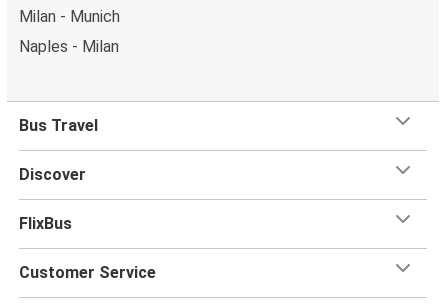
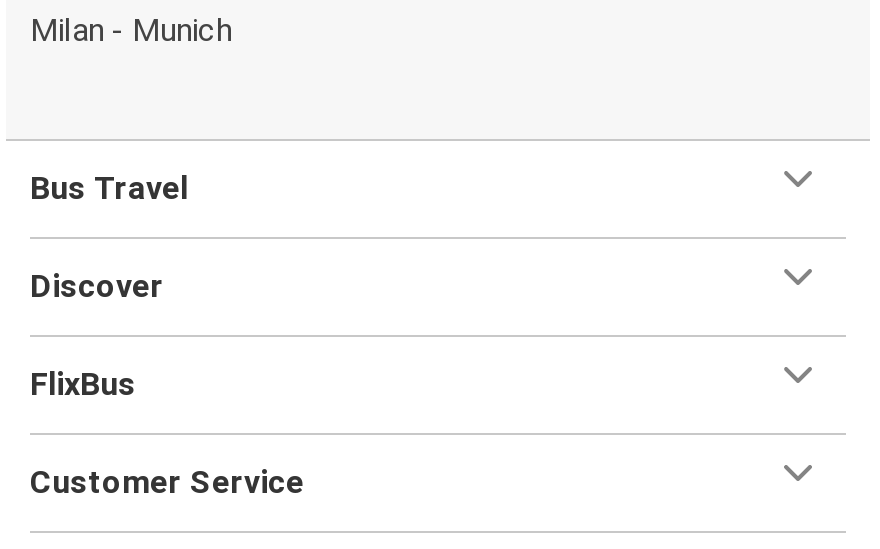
[19,36,119,55] Naples - Milan -> none

